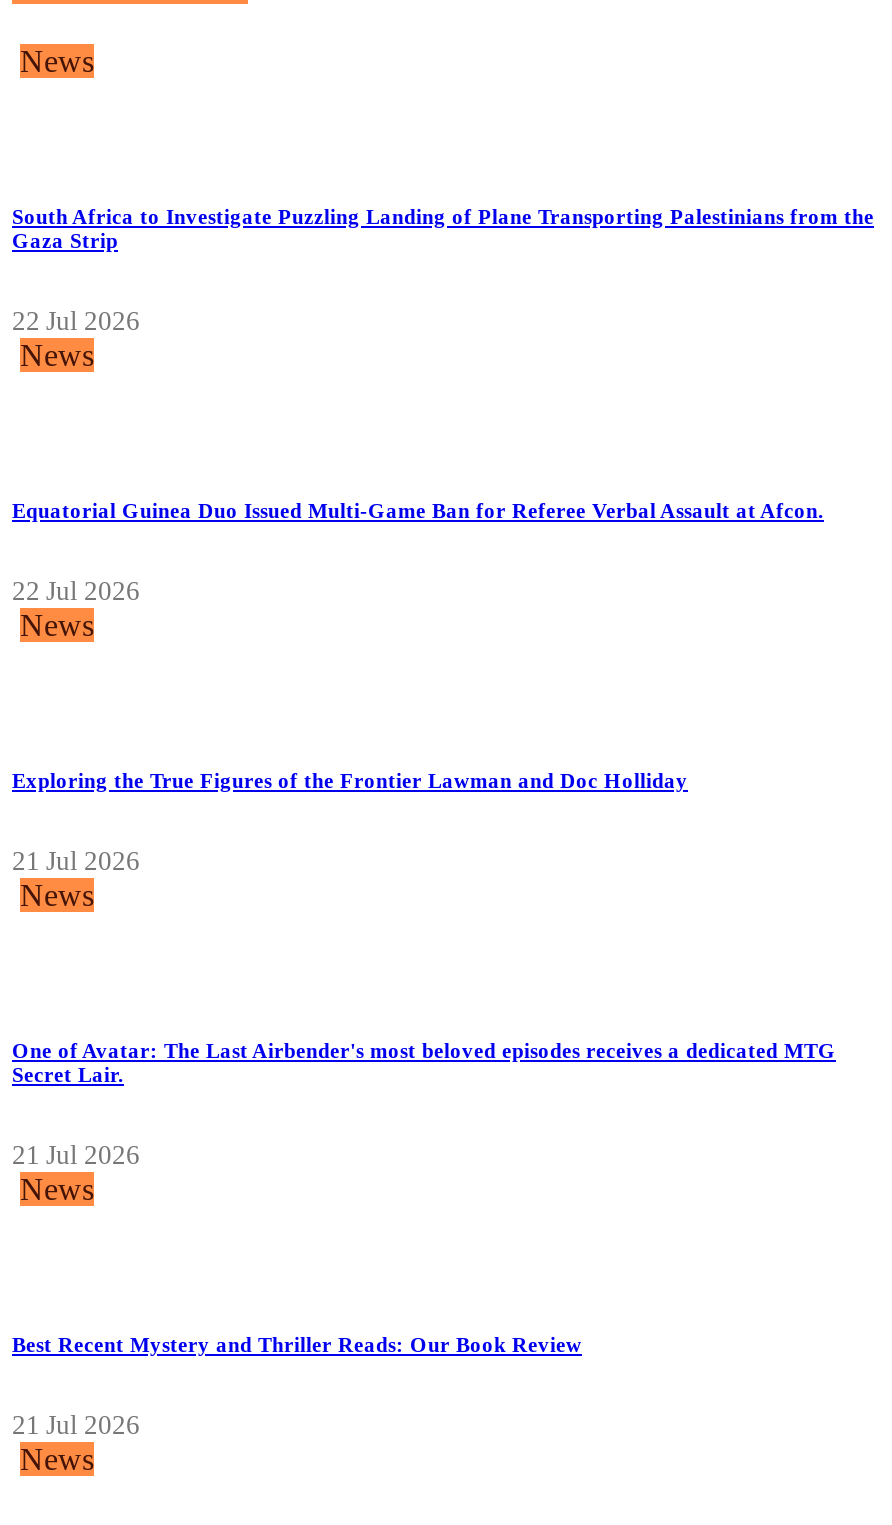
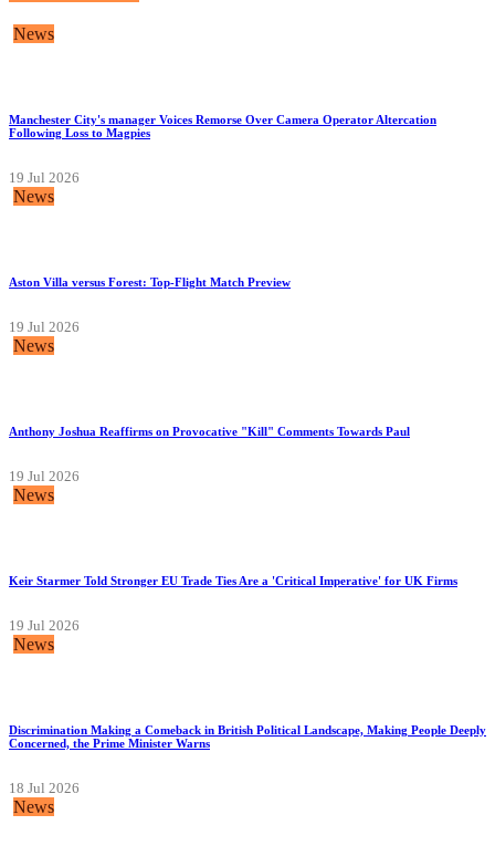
[12,204,874,252] South Africa to Investigate Puzzling Landing of Plane Transporting Palestinians from the | Gaza Strip -> [9,113,436,139] Manchester City's manager Voices Remorse Over Camera Operator Altercation | Following Loss to Magpies
[12,306,140,336] 22 Jul 2026 -> [9,169,80,186] 19 Jul 2026
[12,498,824,522] Equatorial Guinea Duo Issued Multi-Game Ban for Referee Verbal Assault at Afcon. -> [9,275,291,289] Aston Villa versus Forest: Top-Flight Match Preview
[12,576,140,606] 22 Jul 2026 -> [9,318,80,335] 19 Jul 2026
[12,768,688,792] Exploring the True Figures of the Frontier Lawman and Doc Holliday -> [9,424,410,438] Anthony Joshua Reaffirms on Provocative "Kill" Comments Towards Paul
[12,846,140,876] 21 Jul 2026 -> [9,468,80,484] 19 Jul 2026
[12,1037,836,1085] One of Avatar: The Last Airbender's most beloved episodes receives a dedicated MTG | Secret Lair. -> [9,574,457,587] Keir Starmer Told Stronger EU Trade Ties Are a 'Critical Imperative' for UK Firms
[12,1139,140,1169] 21 Jul 2026 -> [9,617,80,633] 19 Jul 2026
[12,1331,582,1355] Best Recent Mystery and Thriller Reads: Our Book Review -> [9,723,486,749] Discrimination Making a Comeback in British Political Landscape, Making People Deeply | Concerned, the Prime Minister Warns
[12,1409,140,1439] 21 Jul 2026 -> [9,779,80,796] 18 Jul 2026

